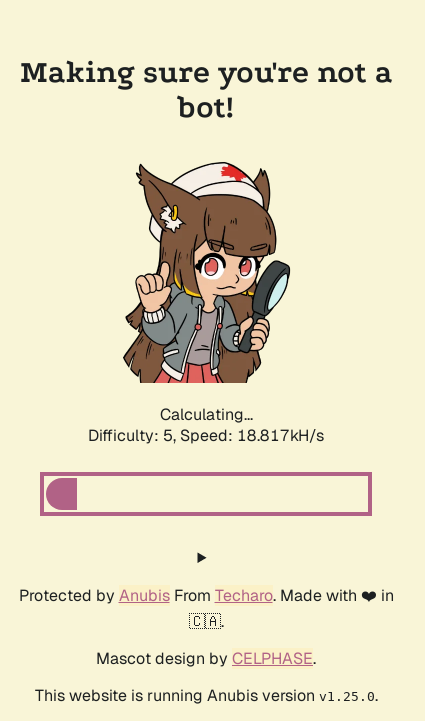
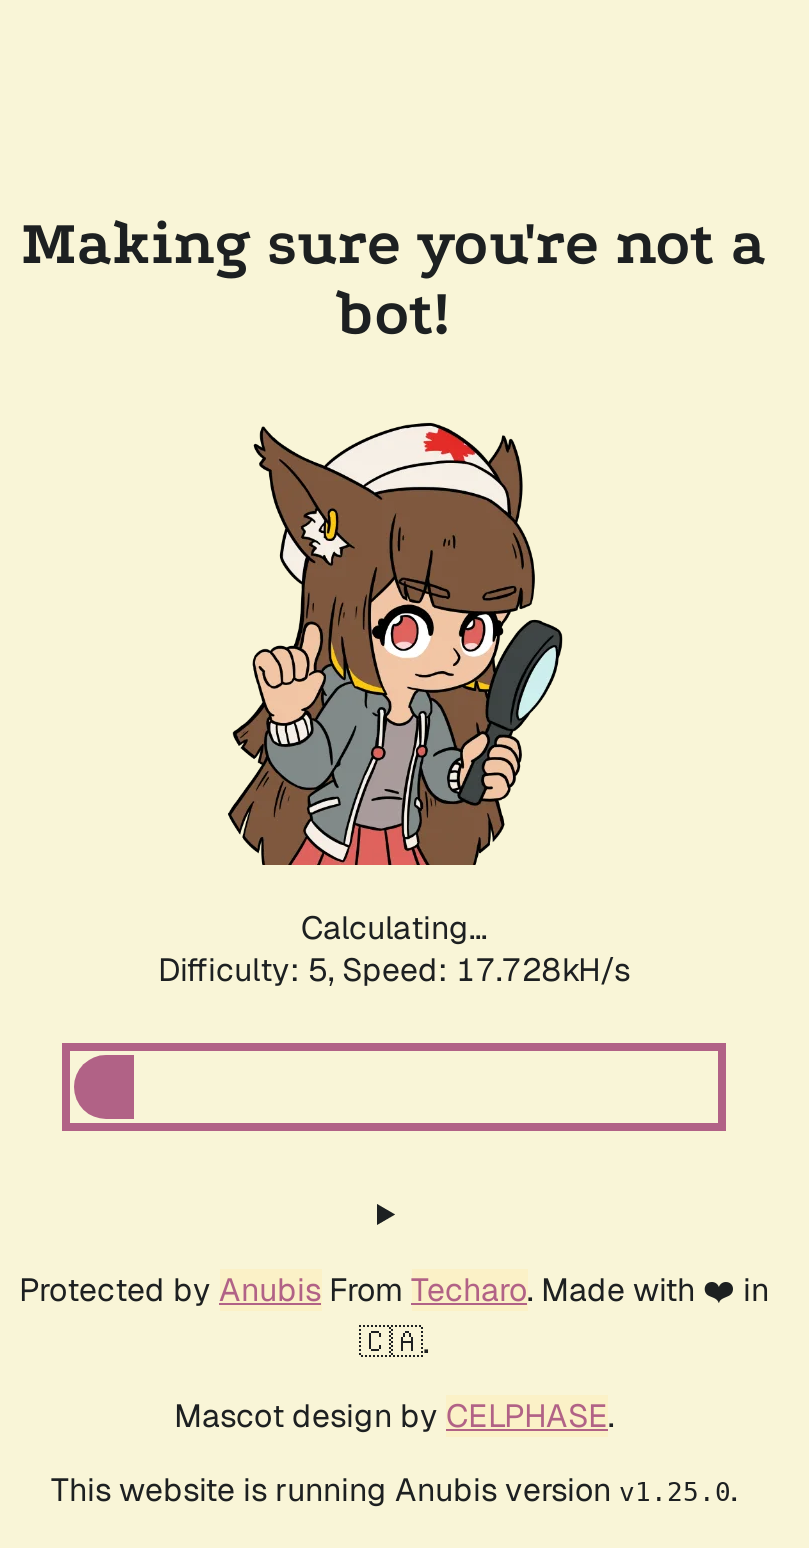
[88,425,324,446] Difficulty: 5, Speed: 18.817kH/s -> [158,949,630,991] Difficulty: 5, Speed: 17.728kH/s

